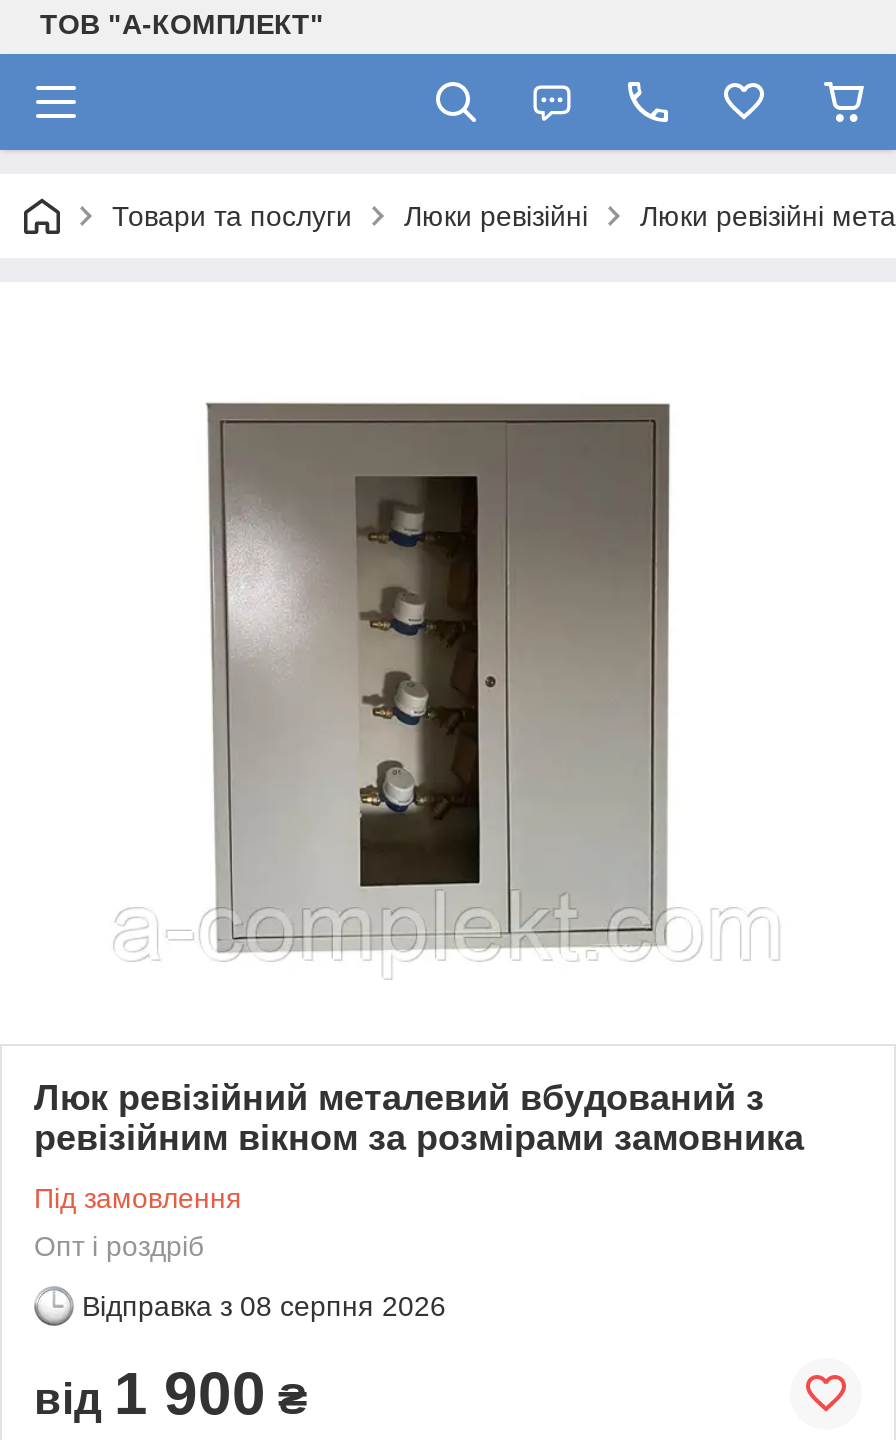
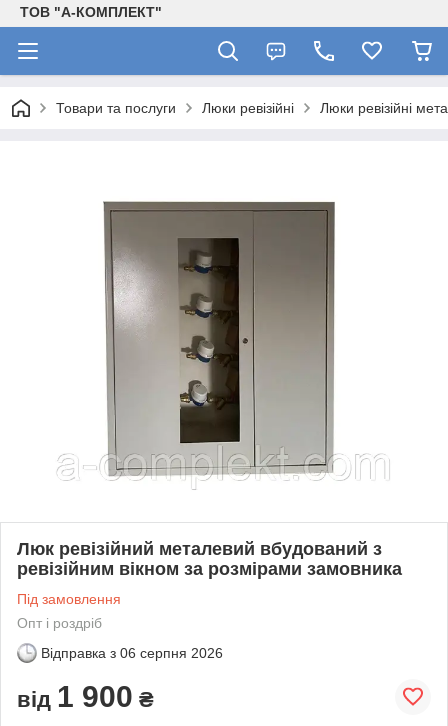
[82,1290,446,1322] Відправка з 08 серпня 2026 -> [41,645,223,661] Відправка з 06 серпня 2026

